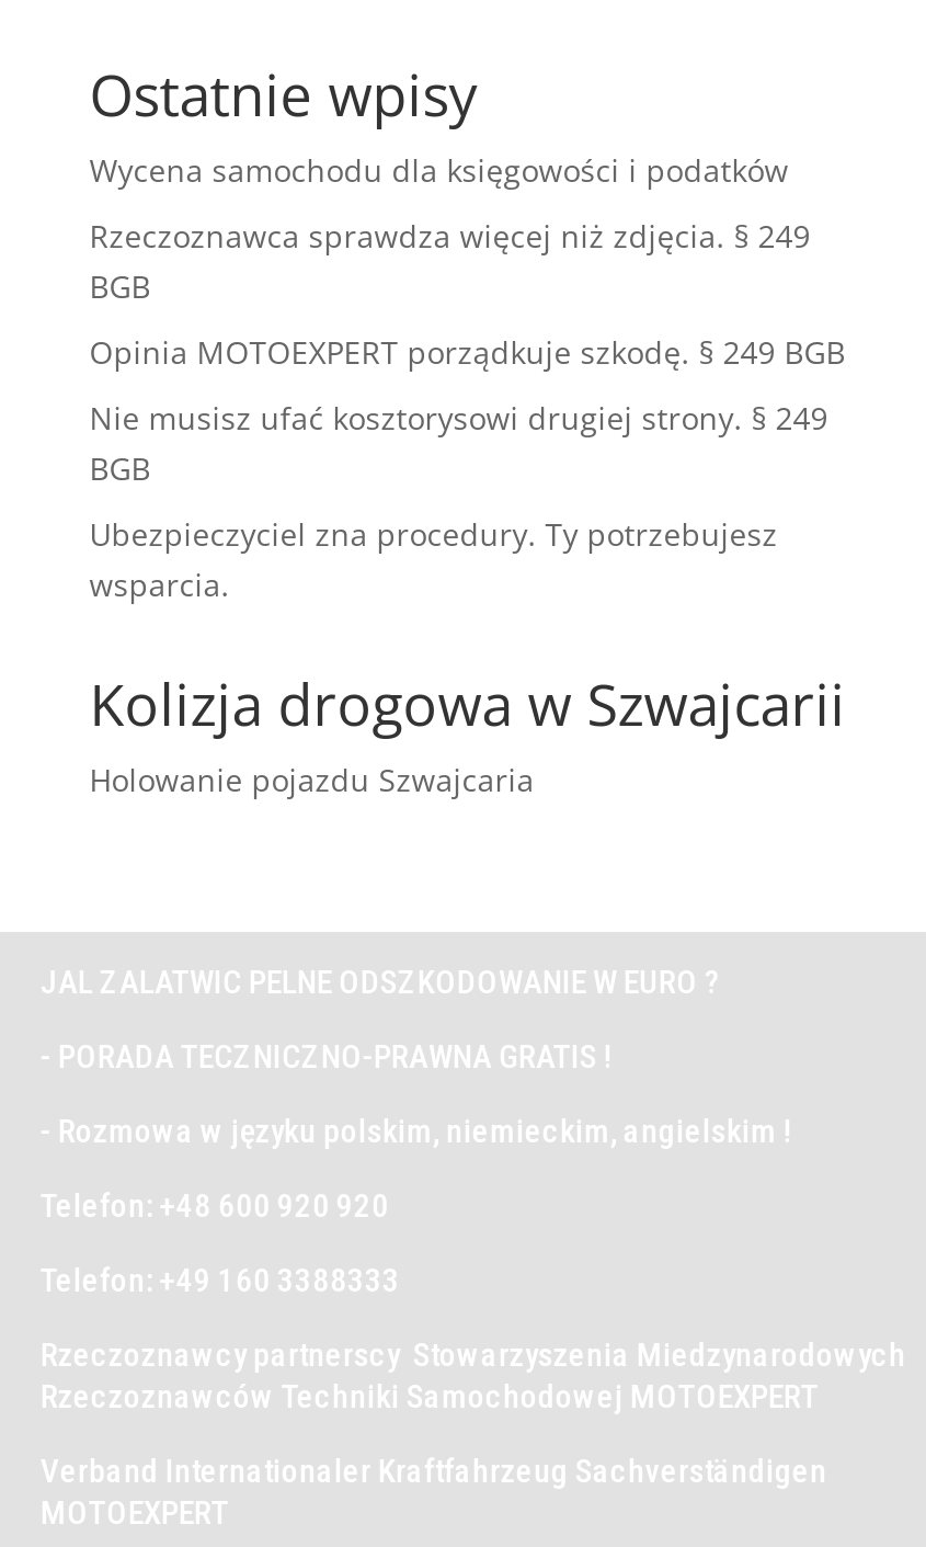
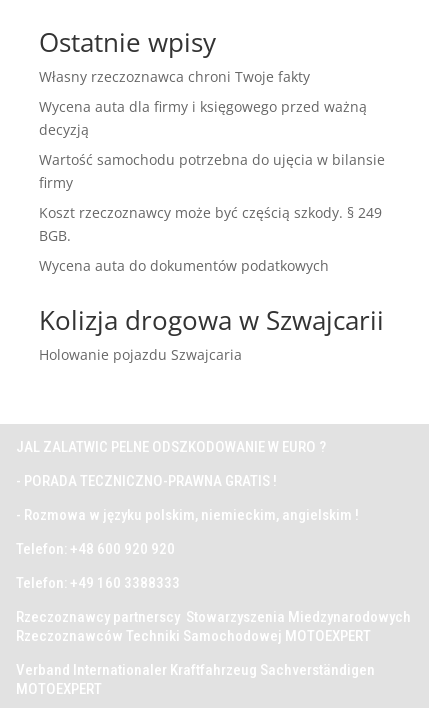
[89,150,789,191] Wycena samochodu dla księgowości i podatków -> [39,67,310,86] Własny rzeczoznawca chroni Twoje fakty
[89,216,810,308] Rzeczoznawca sprawdza więcej niż zdjęcia. § 249 | BGB -> [39,97,367,139] Wycena auta dla firmy i księgowego przed ważną | decyzją
[89,332,846,373] Opinia MOTOEXPERT porządkuje szkodę. § 249 BGB -> [39,150,385,192] Wartość samochodu potrzebna do ujęcia w bilansie | firmy
[89,398,828,490] Nie musisz ufać kosztorysowi drugiej strony. § 249 | BGB -> [39,203,382,245] Koszt rzeczoznawcy może być częścią szkody. § 249 | BGB.
[89,514,778,606] Ubezpieczyciel zna procedury. Ty potrzebujesz | wsparcia. -> [39,256,329,275] Wycena auta do dokumentów podatkowych

